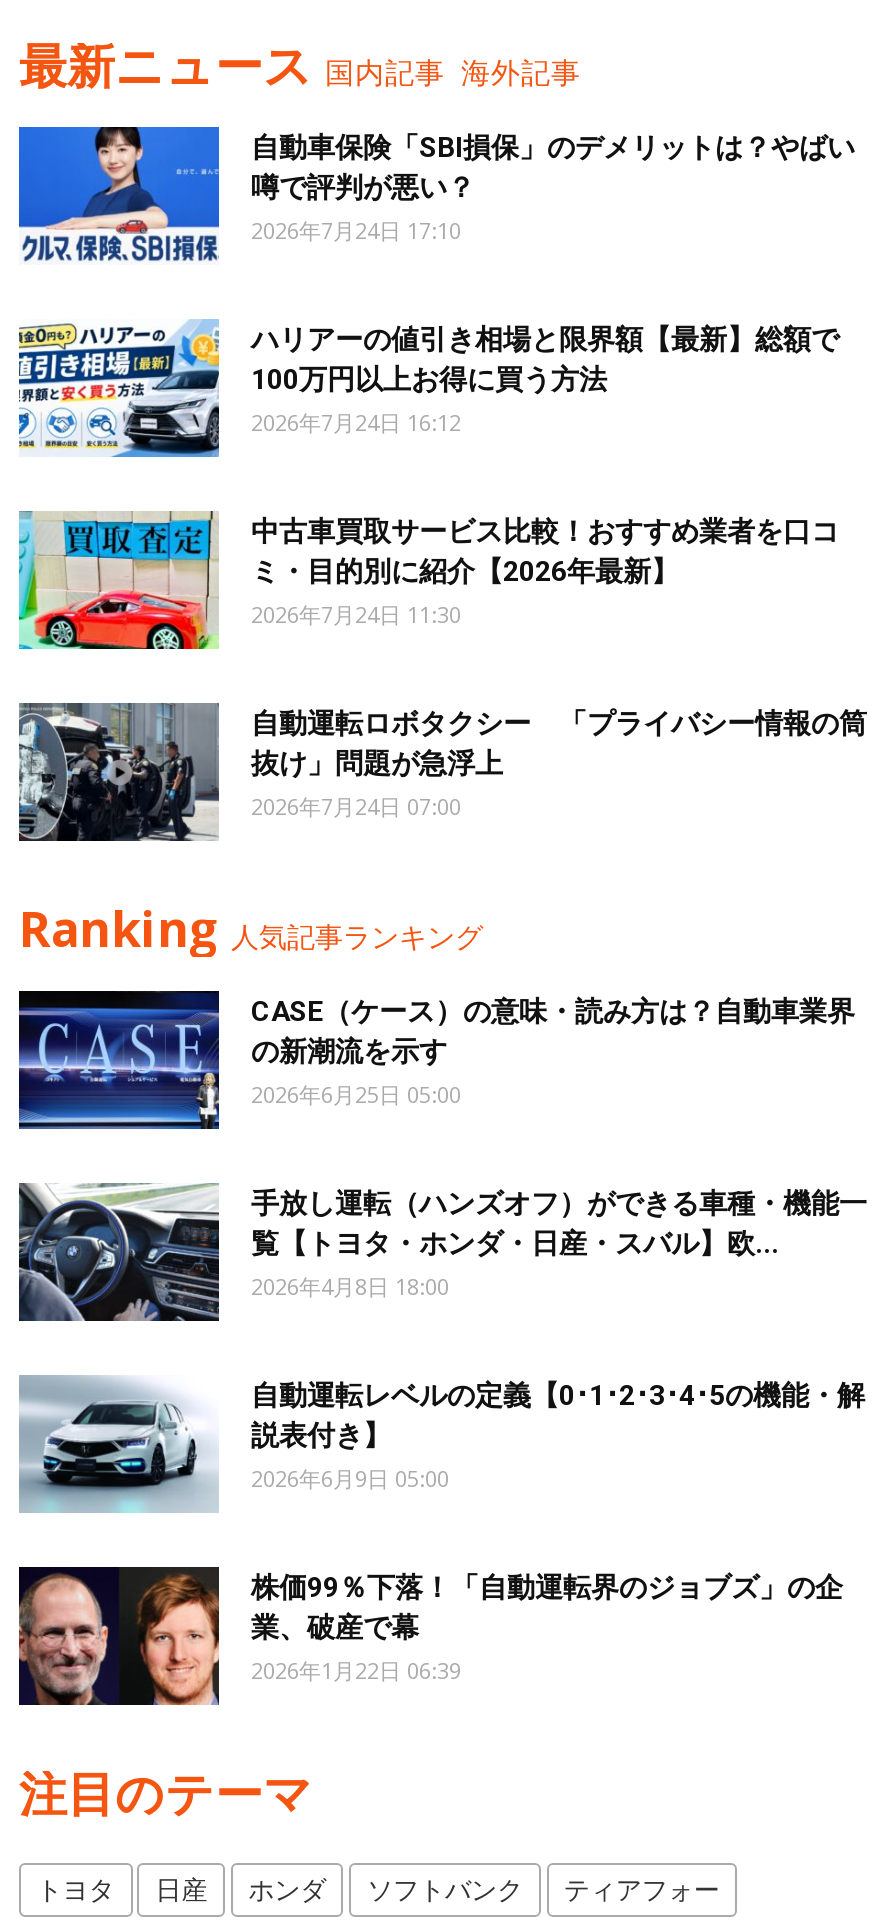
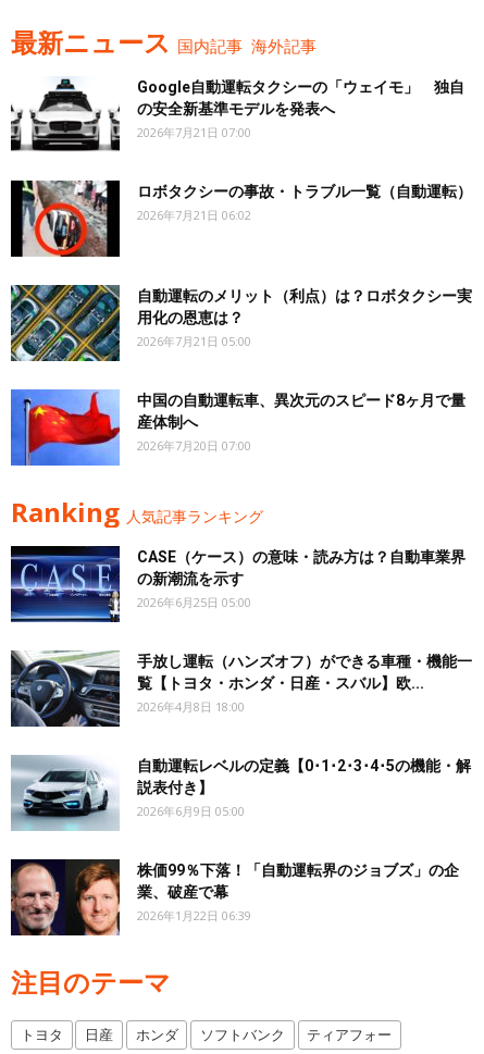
[17,125,855,265] [image] | 自動車保険「SBI損保」のデメリットは？やばい | 噂で評判が悪い？ | 2026年7月24日 17:10 -> [10,76,464,152] [image] | Google自動運転タクシーの「ウェイモ」 独自 | の安全新基準モデルを発表へ | 2026年7月21日 07:00
[17,319,839,459] [image] | ハリアーの値引き相場と限界額【最新】総額で | 100万円以上お得に買う方法 | 2026年7月24日 16:12 -> [10,179,472,258] [image] | ロボタクシーの事故・トラブル一覧（自動運転） | 2026年7月21日 06:02
[17,511,839,651] [image] | 中古車買取サービス比較！おすすめ業者を口コ | ミ・目的別に紹介【2026年最新】 | 2026年7月24日 11:30 -> [10,284,472,362] [image] | 自動運転のメリット（利点）は？ロボタクシー実 | 用化の恩恵は？ | 2026年7月21日 05:00
[17,701,867,843] [image] | 自動運転ロボタクシー 「プライバシー情報の筒 | 抜け」問題が急浮上 | 2026年7月24日 07:00 -> [10,388,466,467] [image] | 中国の自動運転車、異次元のスピード8ヶ月で量 | 産体制へ | 2026年7月20日 07:00

